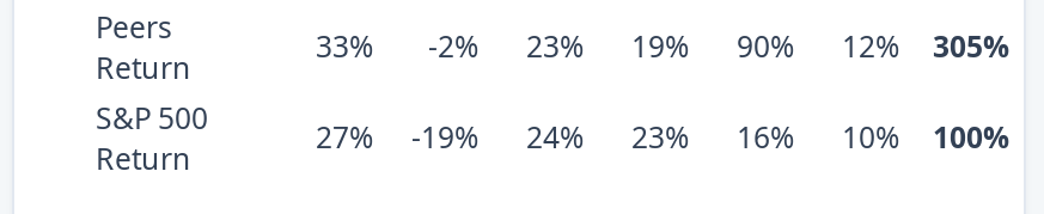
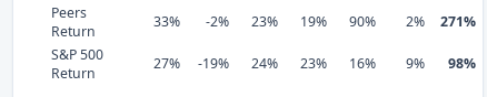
[842,26,899,67] 12% -> [406,12,425,31] 2%
[933,26,1009,67] 305% -> [440,12,476,31] 271%
[842,117,899,158] 10% -> [406,54,425,73] 9%
[933,117,1009,158] 100% -> [448,54,476,73] 98%

